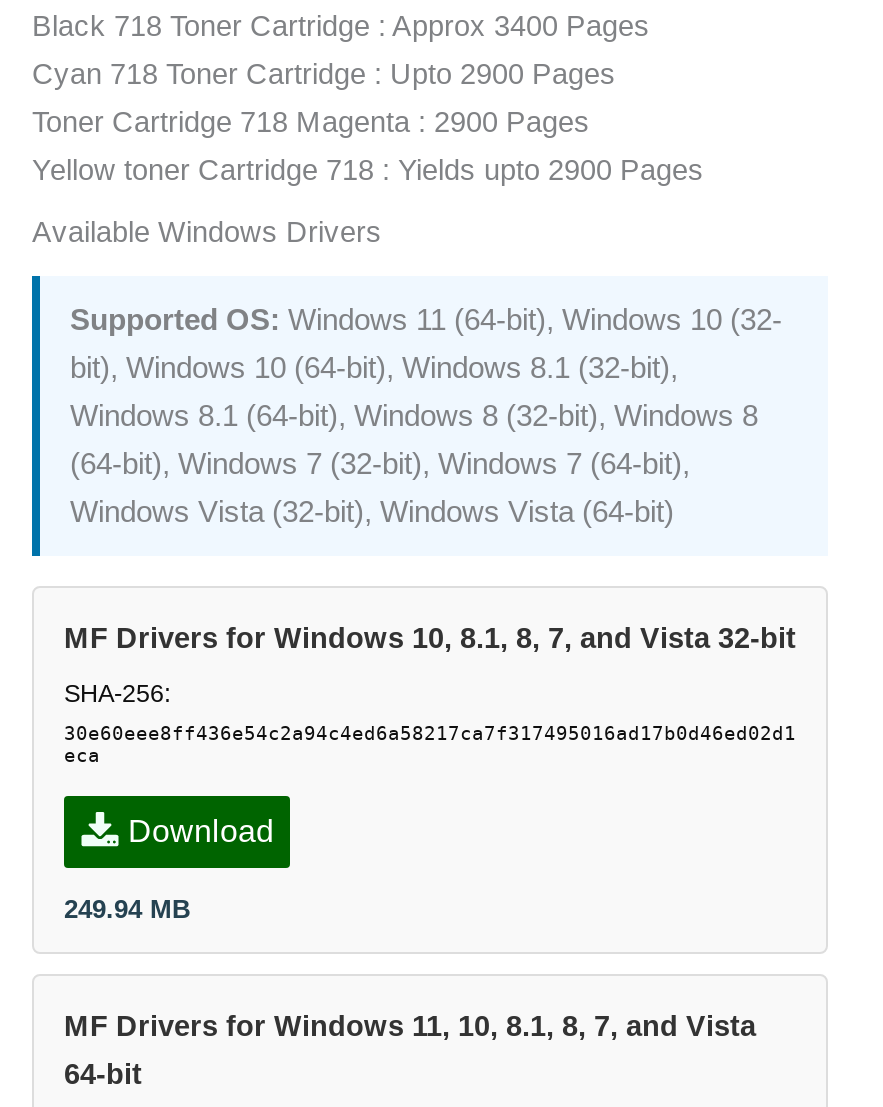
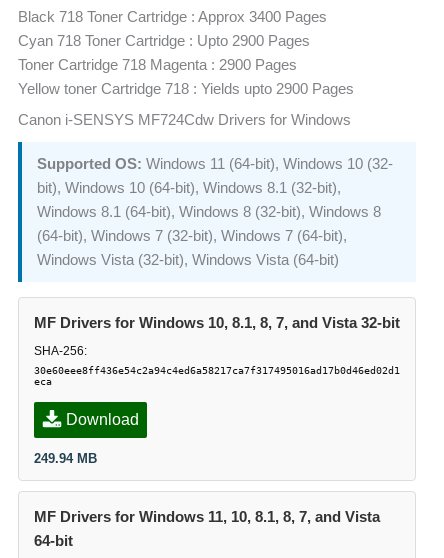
[32,217,382,249] Available Windows Drivers -> [18,112,351,128] Canon i-SENSYS MF724Cdw Drivers for Windows

